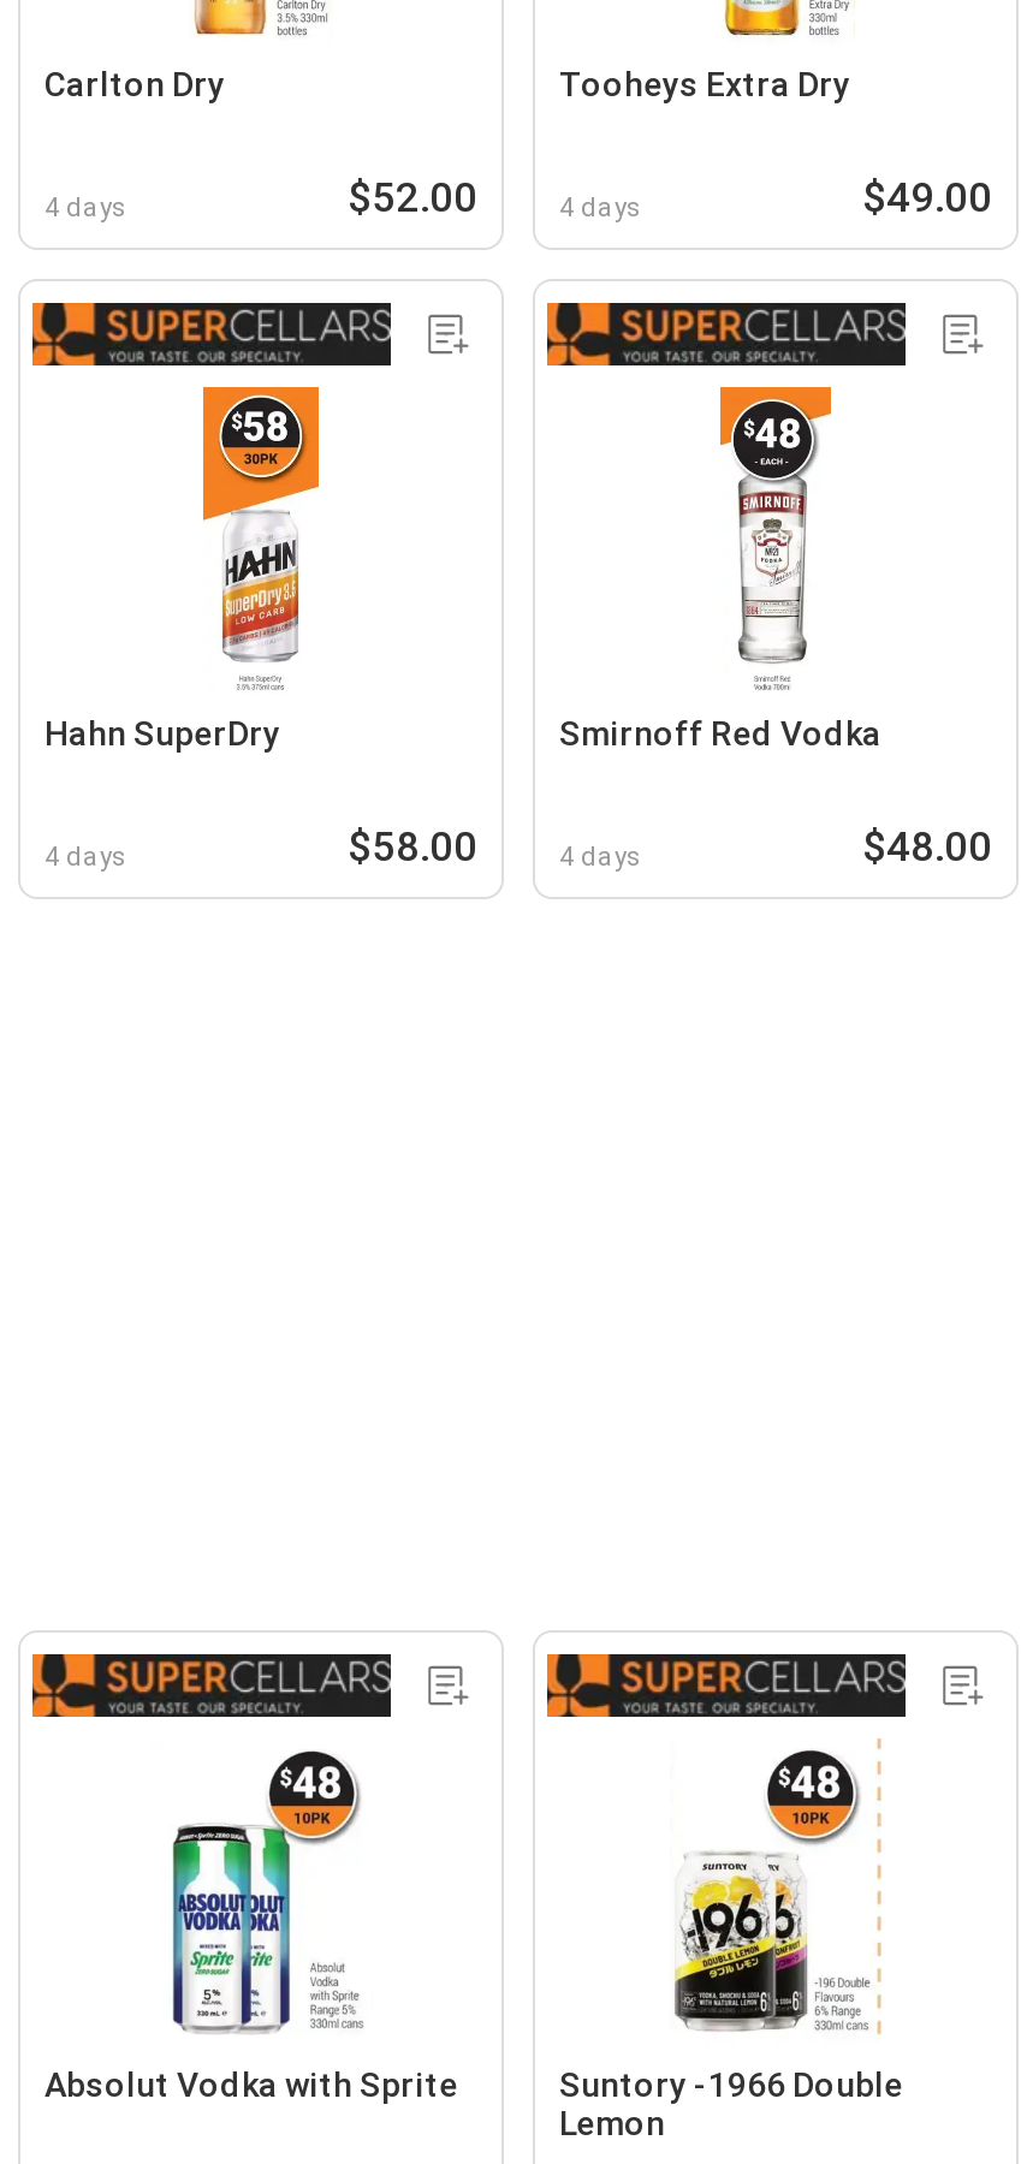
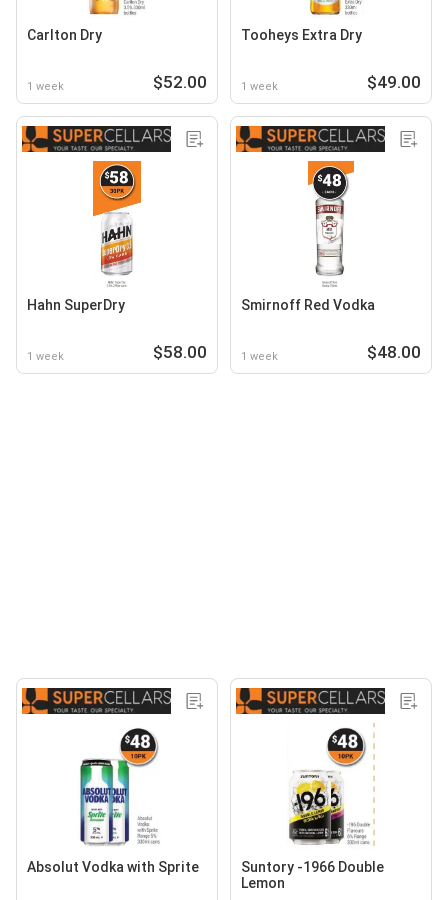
[44,192,126,224] 4 days -> [27,80,64,93] 1 week
[559,192,641,224] 4 days -> [241,80,278,93] 1 week
[44,842,126,873] 4 days -> [27,350,64,363] 1 week
[559,842,641,873] 4 days -> [241,350,278,363] 1 week

